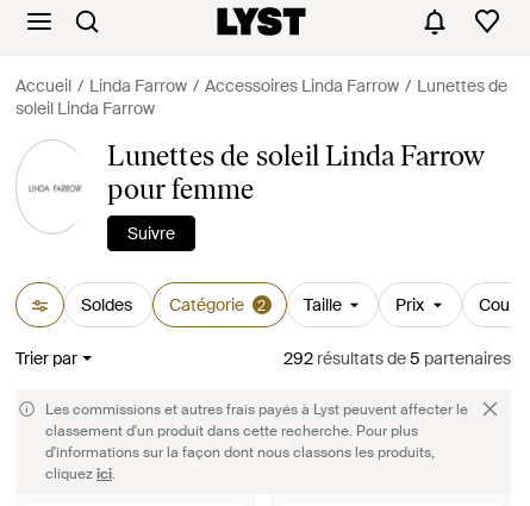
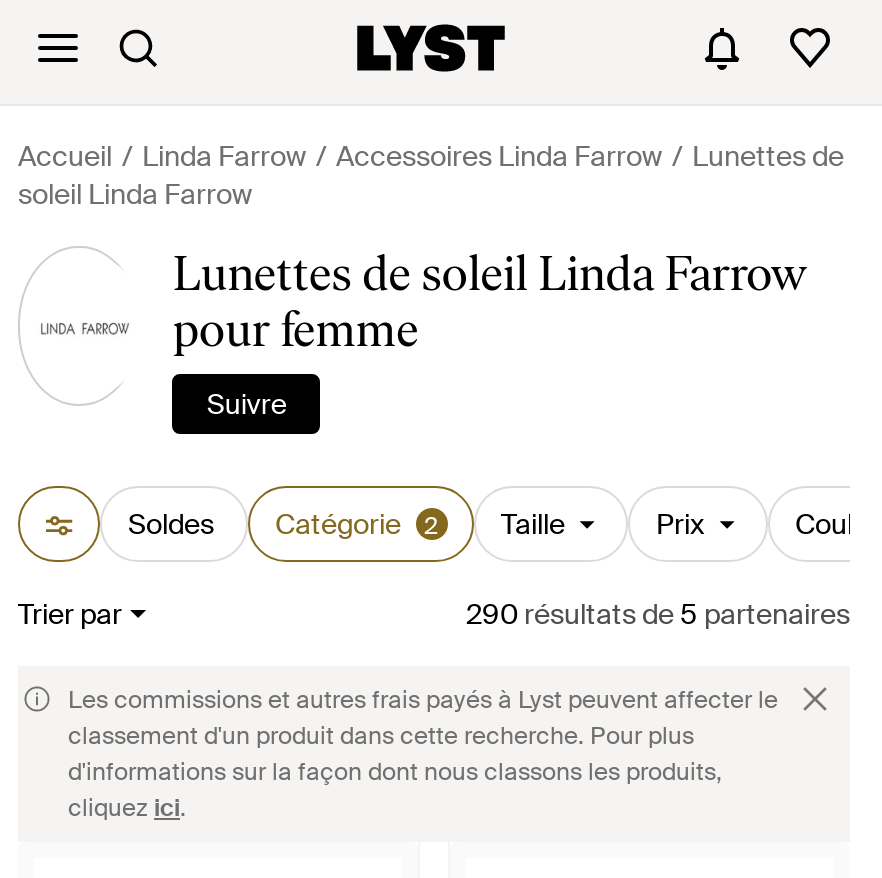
[283,348,511,369] 292 résultats de 5 partenaires -> [466,596,850,632] 290 résultats de 5 partenaires

